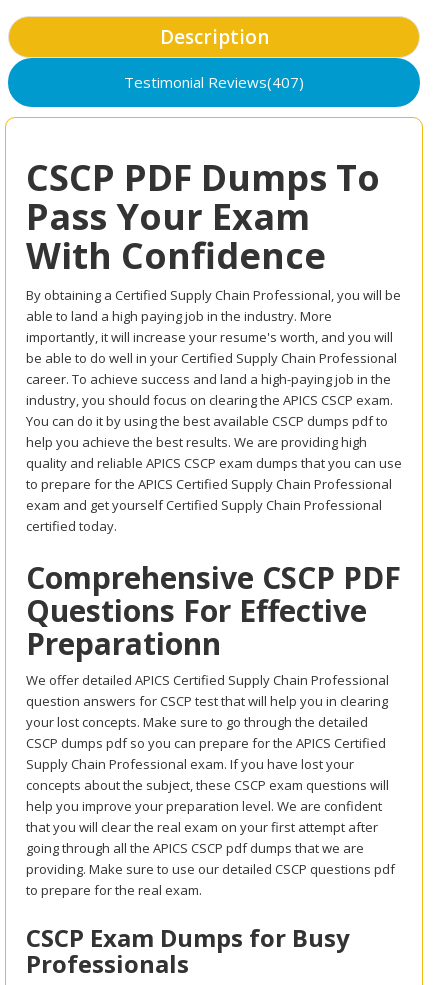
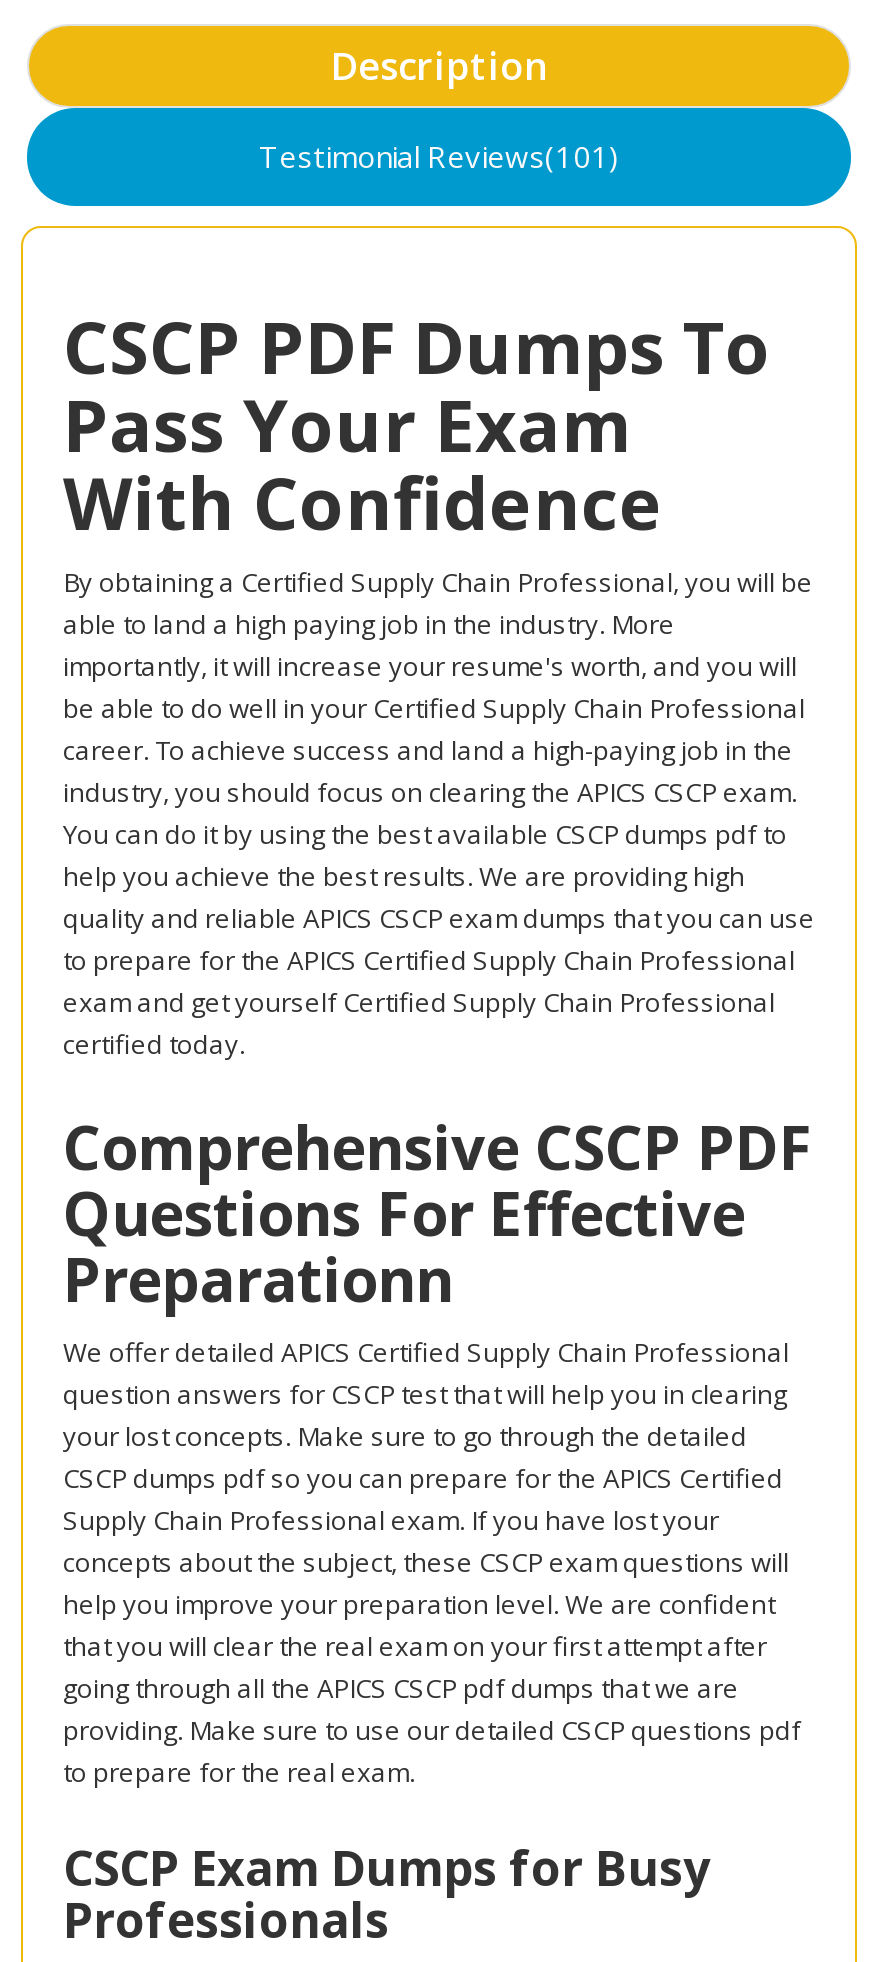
[124,72,304,92] Testimonial Reviews(407) -> [259,137,619,177] Testimonial Reviews(101)

